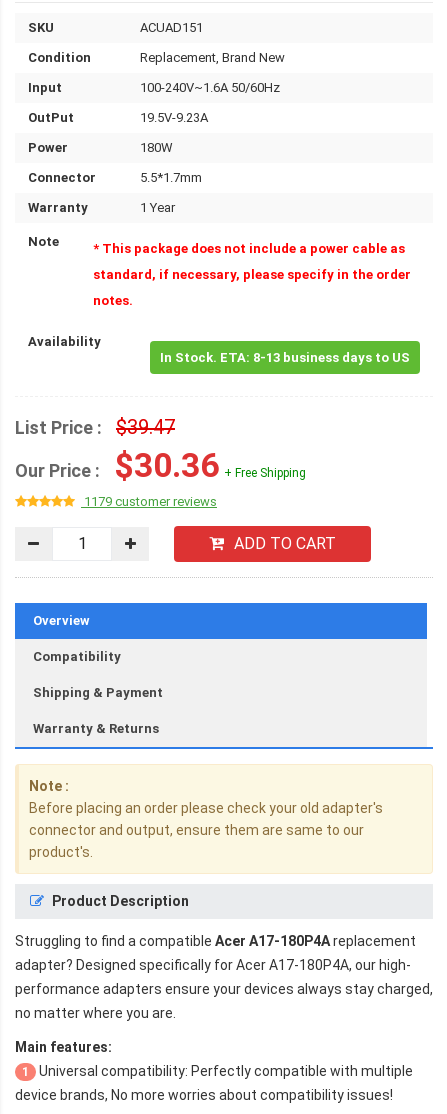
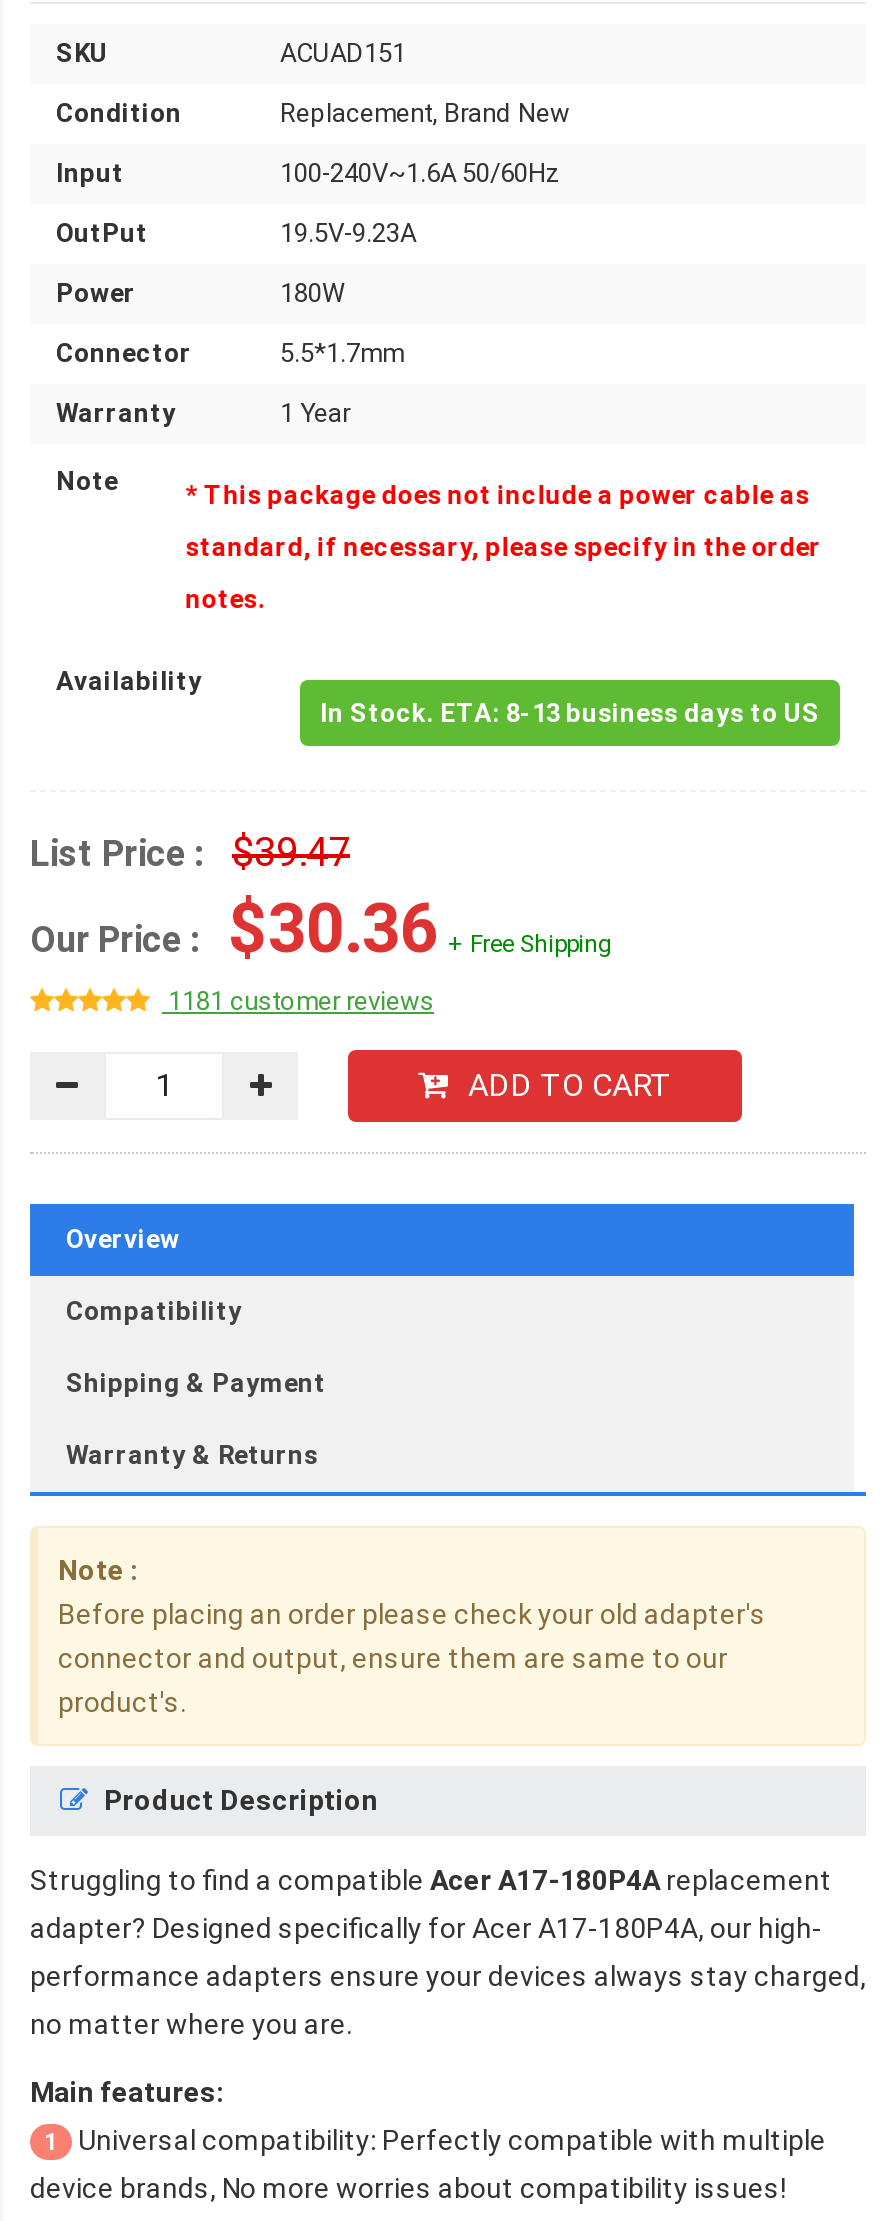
[81,494,217,509] 1179 customer reviews -> [162,986,434,1016] 1181 customer reviews

